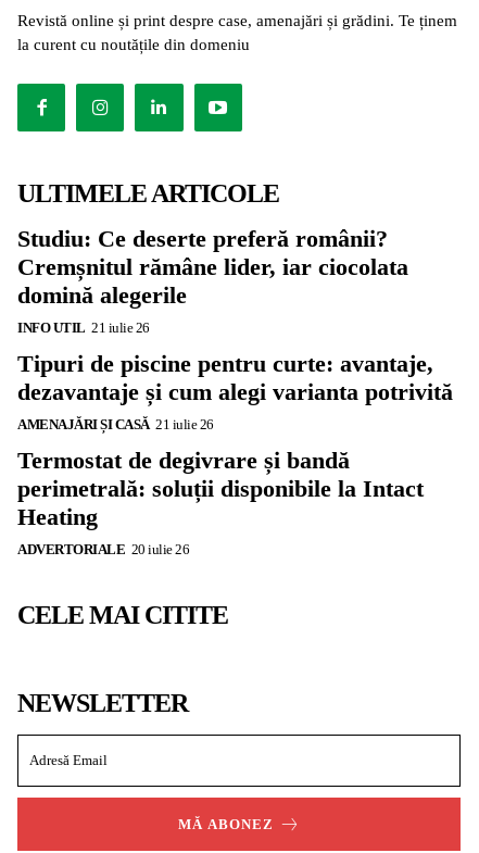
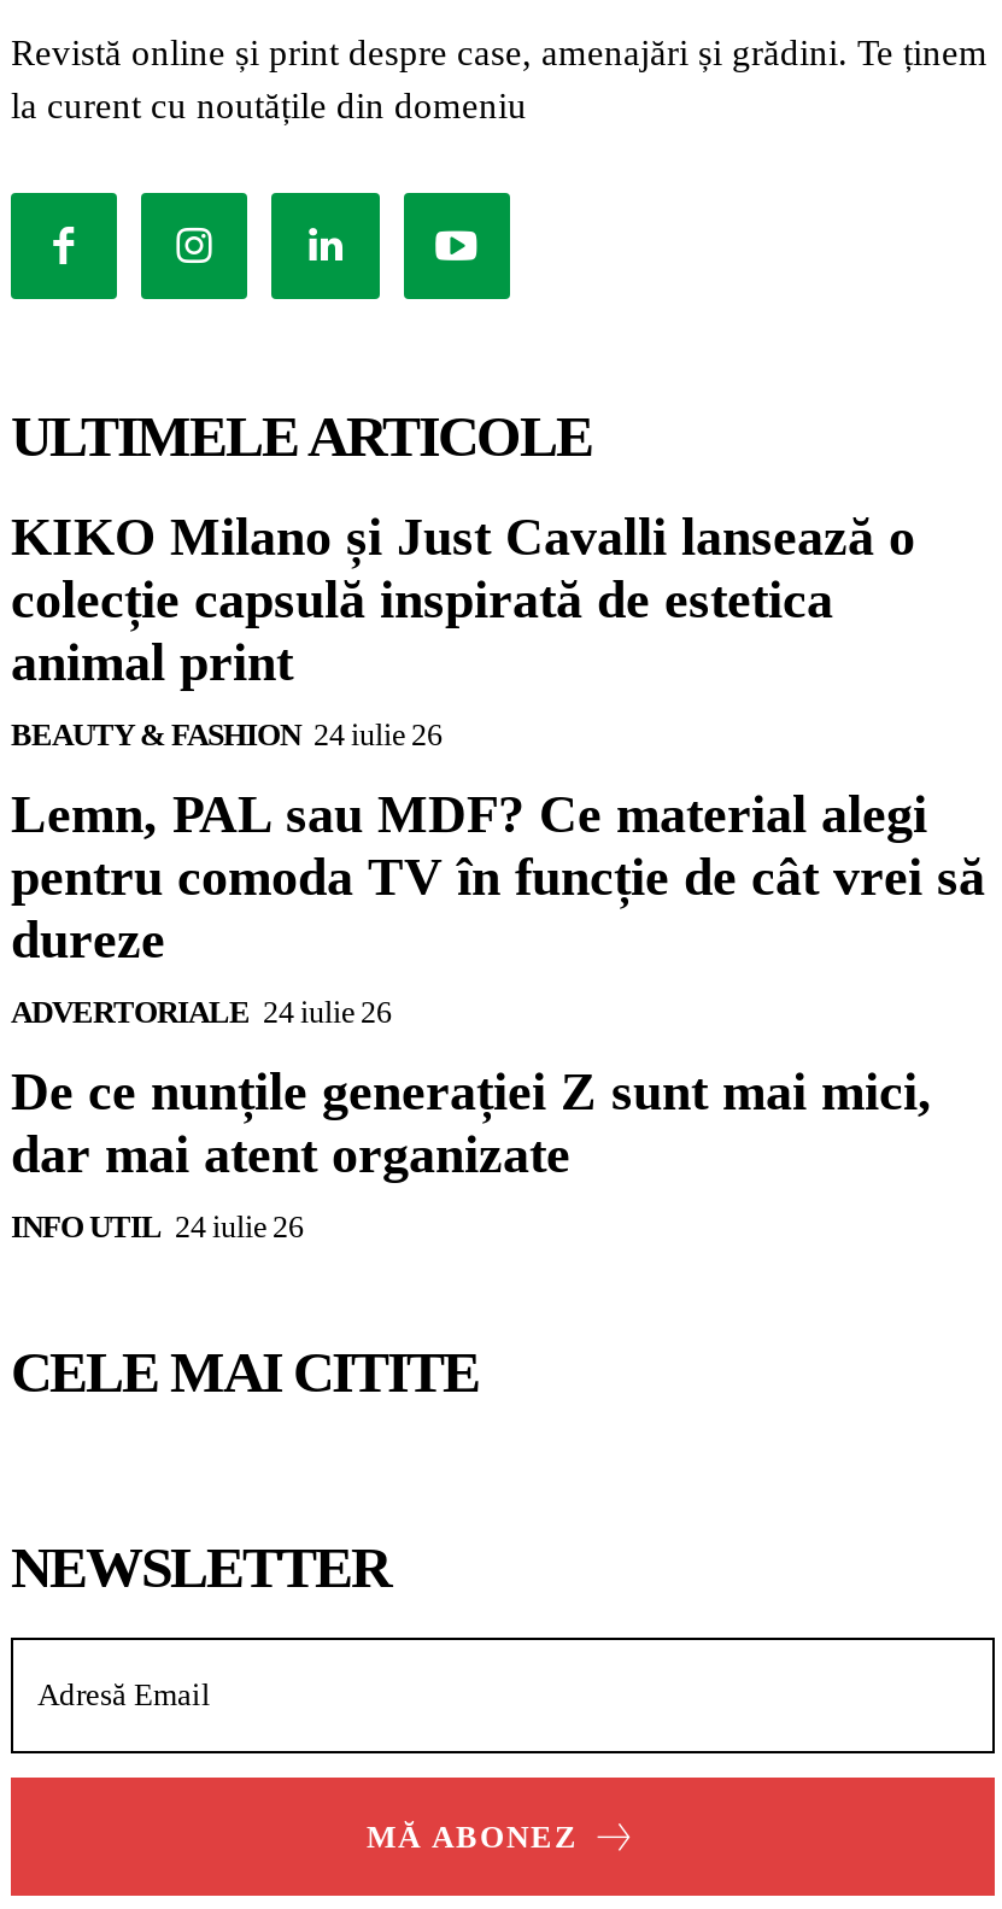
[17,225,408,336] Studiu: Ce deserte preferă românii? | Cremșnitul rămâne lider, iar ciocolata | domină alegerile | INFO UTIL 21 iulie 26 -> [11,507,915,753] KIKO Milano și Just Cavalli lansează o | colecție capsulă inspirată de estetica | animal print | BEAUTY & FASHION 24 iulie 26
[17,350,453,433] Tipuri de piscine pentru curte: avantaje, | dezavantaje și cum alegi varianta potrivită | AMENAJĂRI ȘI CASĂ 21 iulie 26 -> [11,785,985,1031] Lemn, PAL sau MDF? Ce material alegi | pentru comoda TV în funcție de cât vrei să | dureze | ADVERTORIALE 24 iulie 26
[17,447,424,558] Termostat de degivrare și bandă | perimetrală: soluții disponibile la Intact | Heating | ADVERTORIALE 20 iulie 26 -> [11,1062,932,1245] De ce nunțile generației Z sunt mai mici, | dar mai atent organizate | INFO UTIL 24 iulie 26

